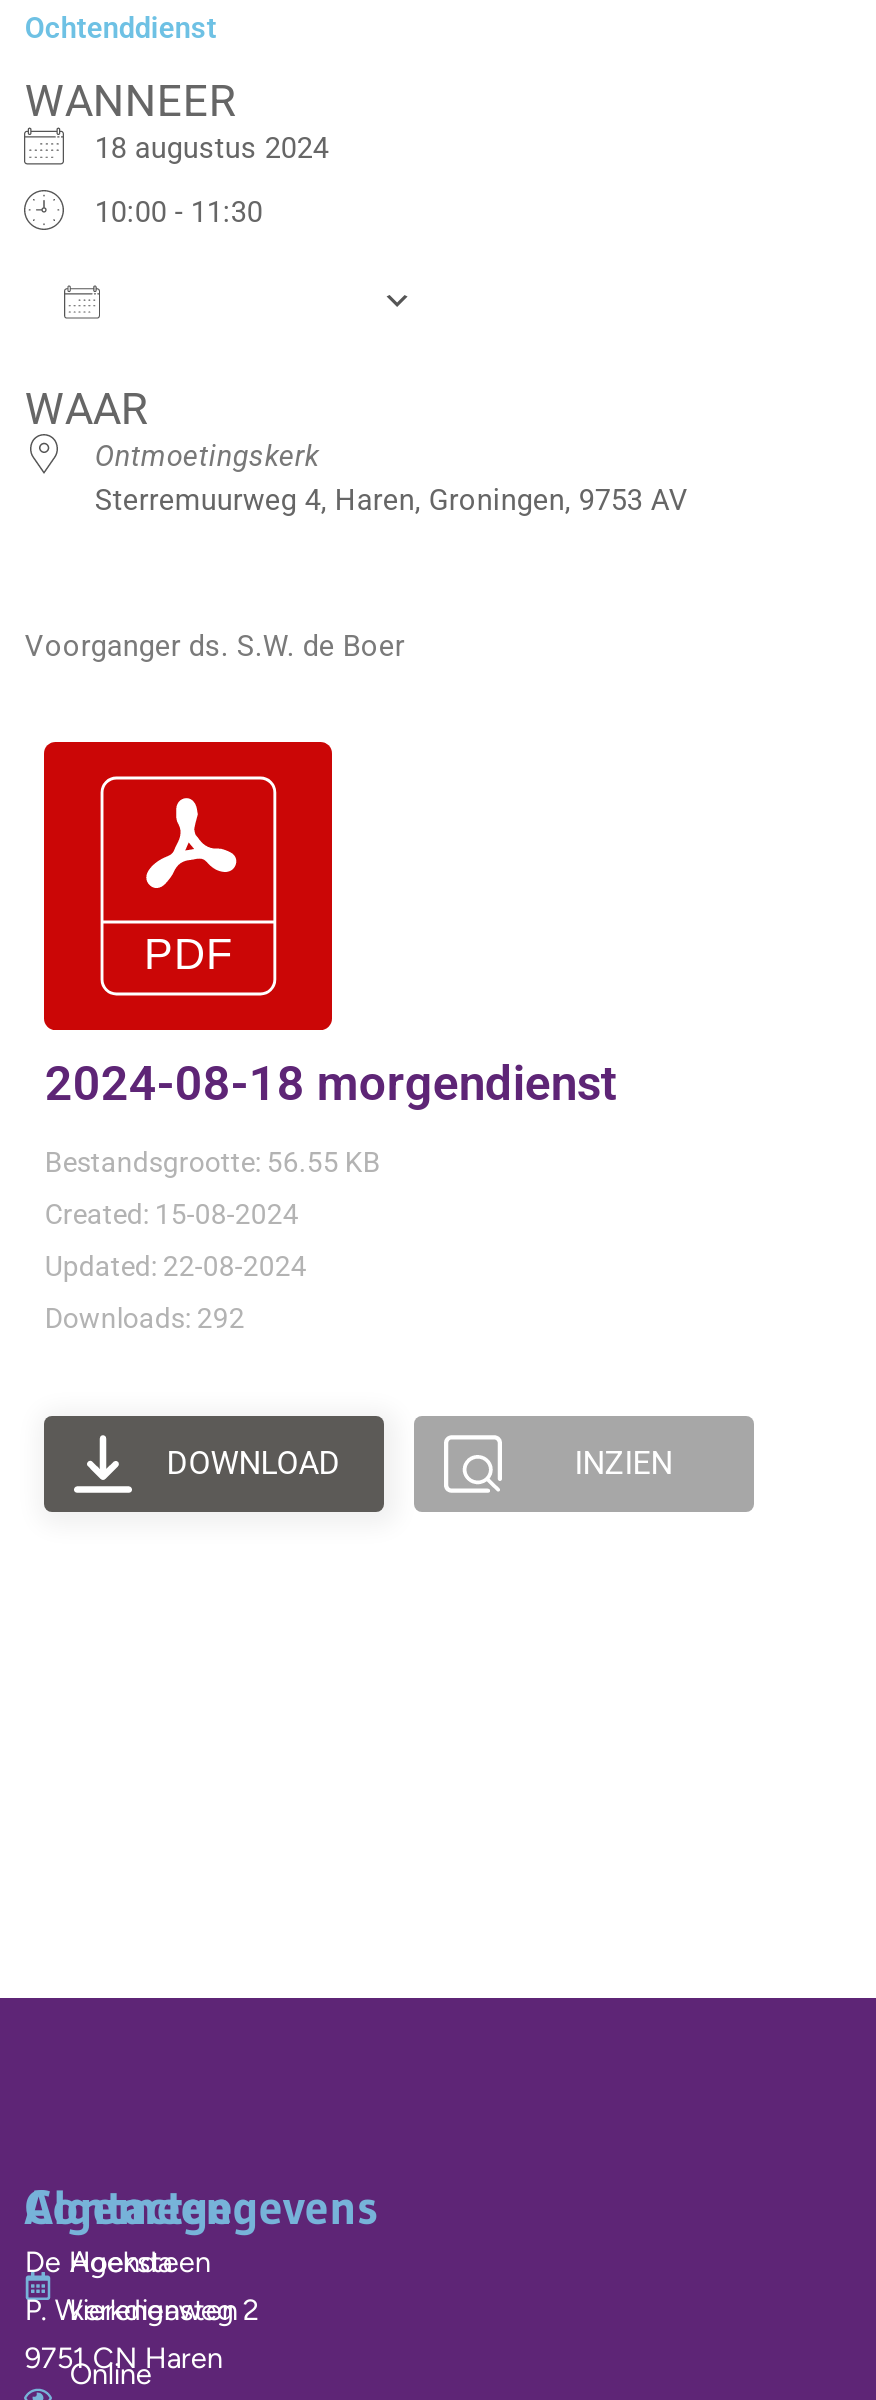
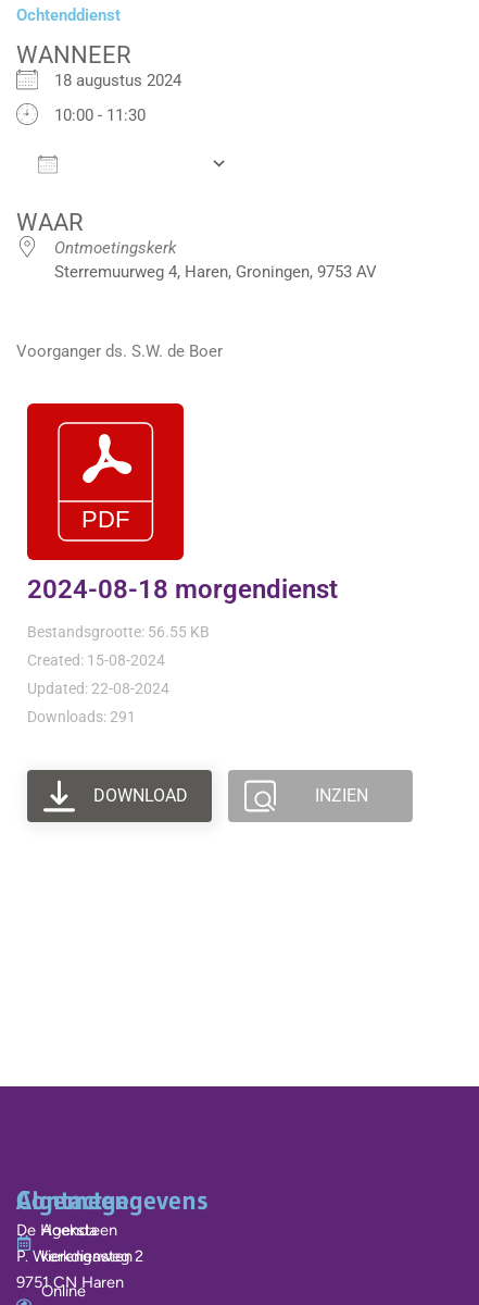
[45,1301,245,1333] Downloads: 292 -> [28,707,136,725] Downloads: 291

